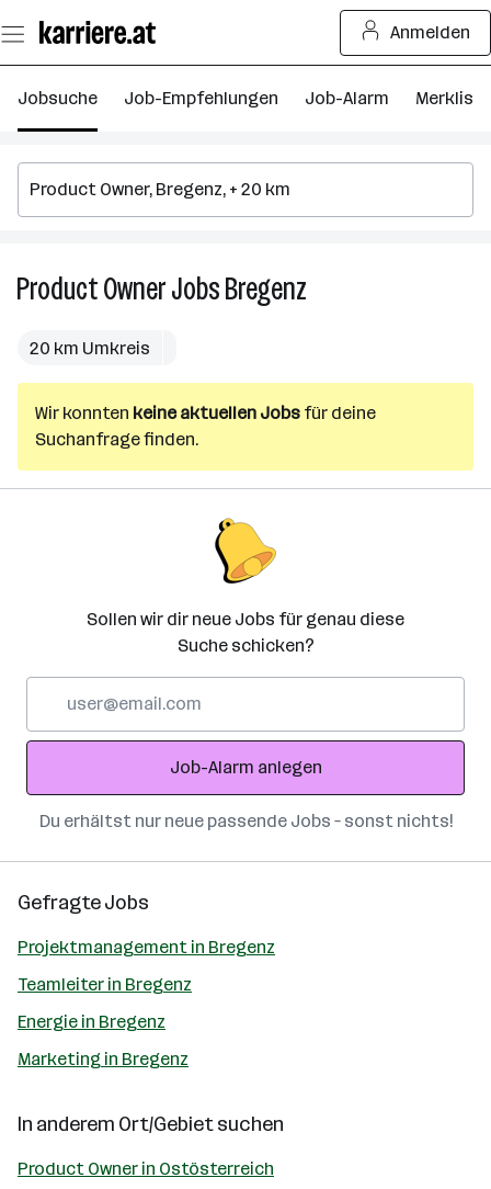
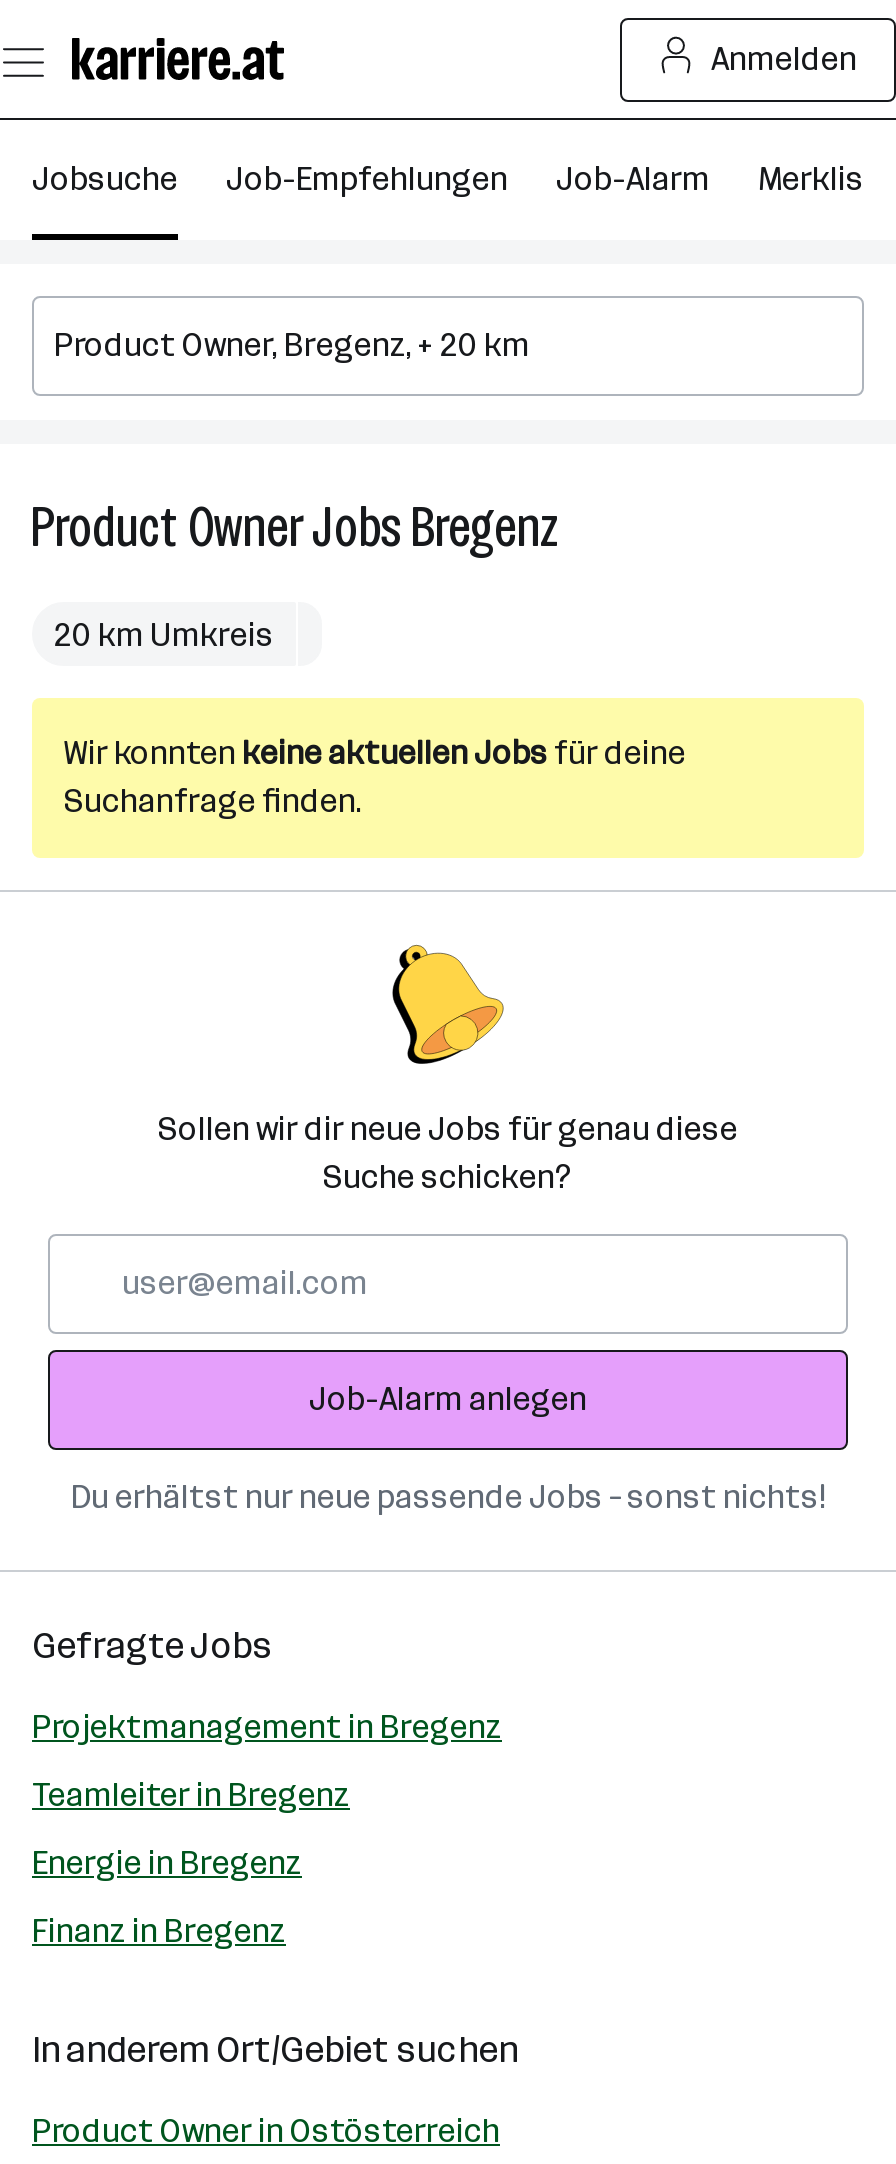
[18,1049,189,1069] Marketing in Bregenz -> [32,1912,286,1950] Finanz in Bregenz

